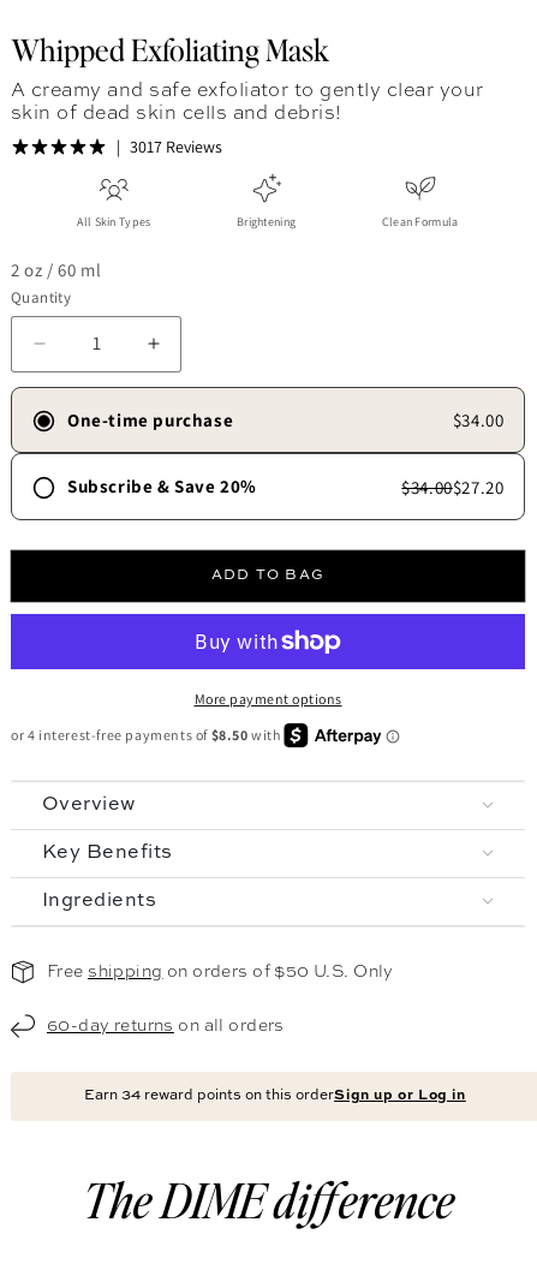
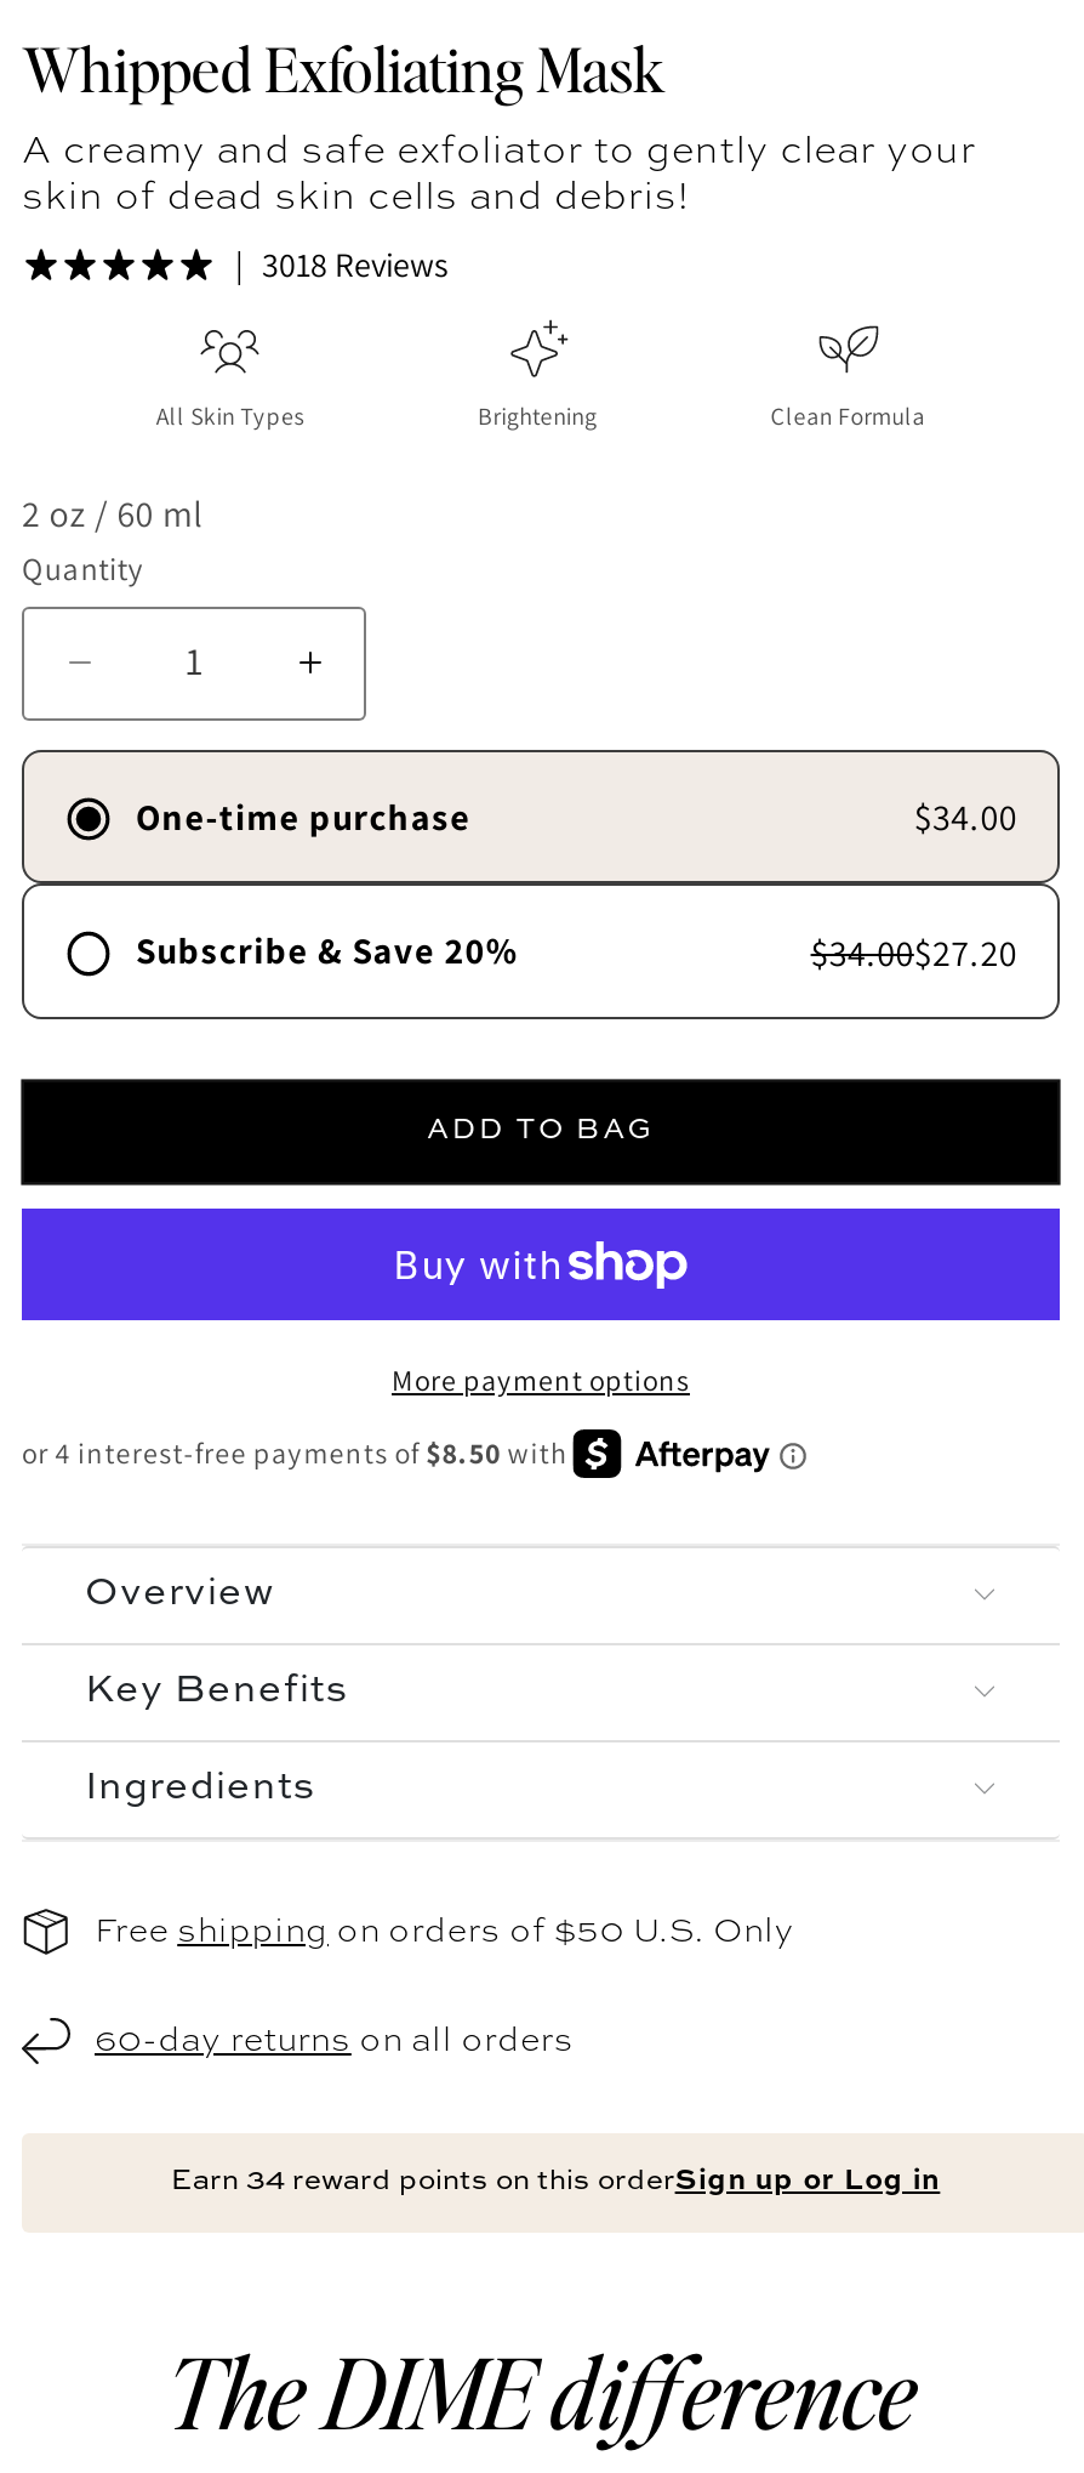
[130,136,222,157] 3017 Reviews -> [262,242,449,286] 3018 Reviews

